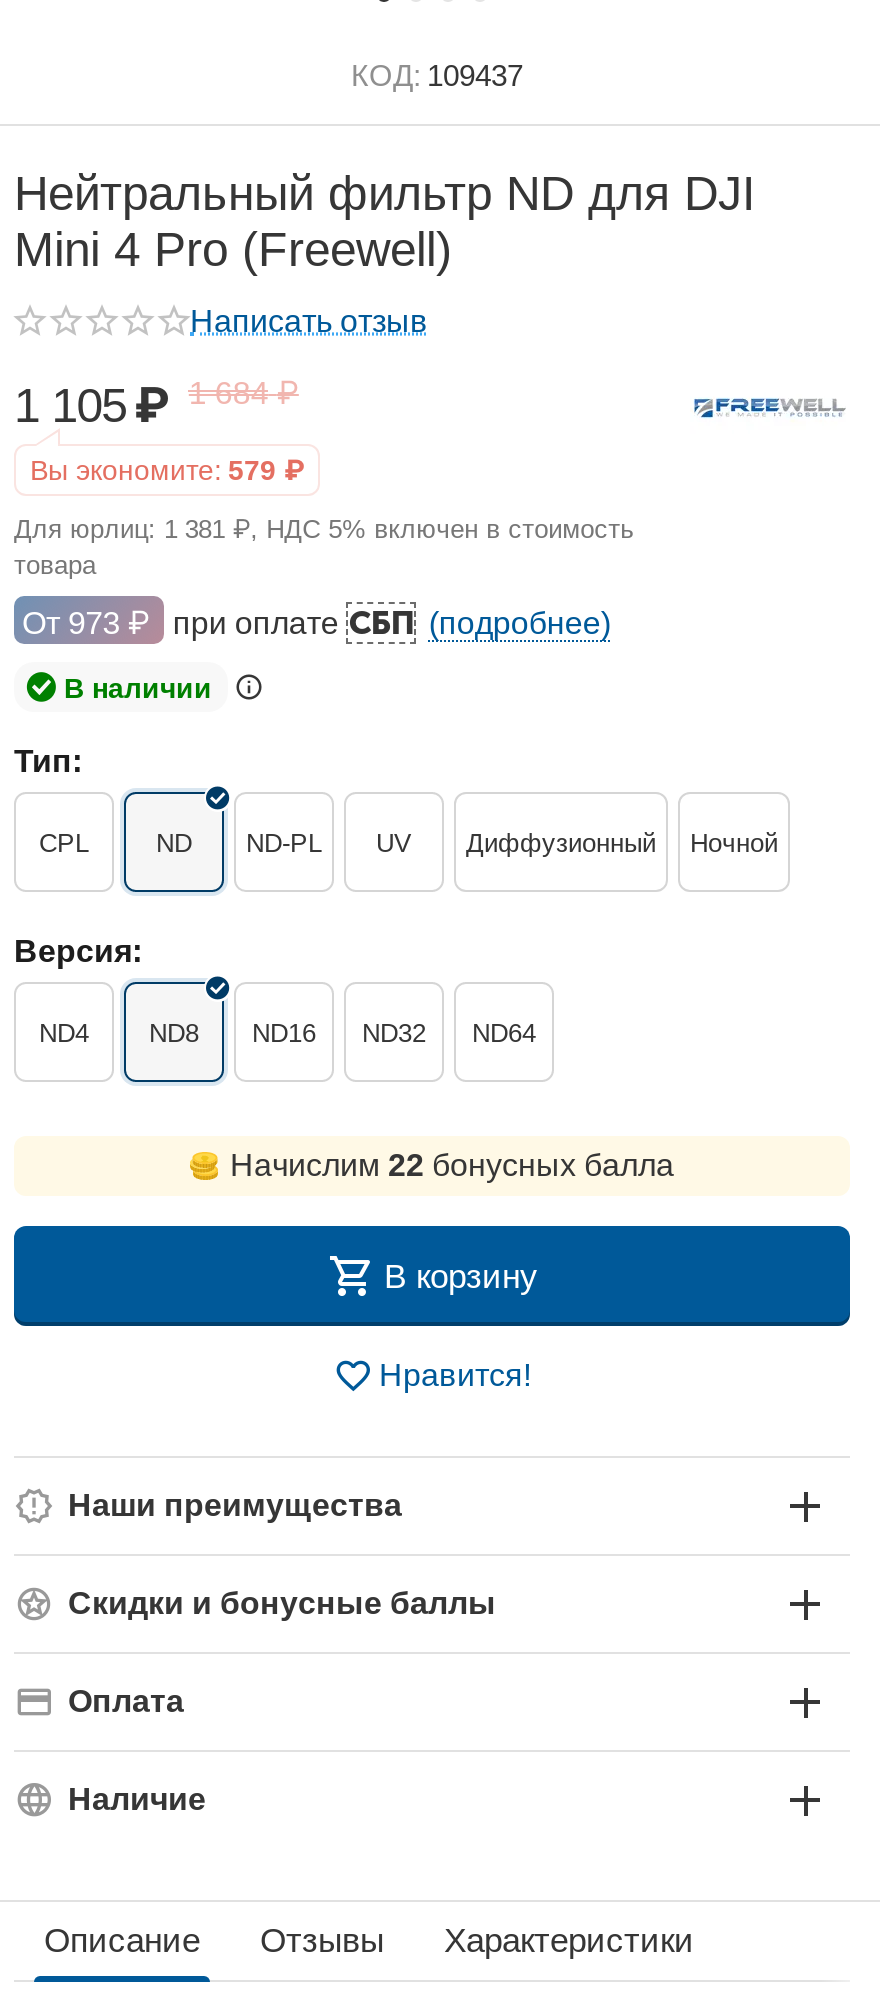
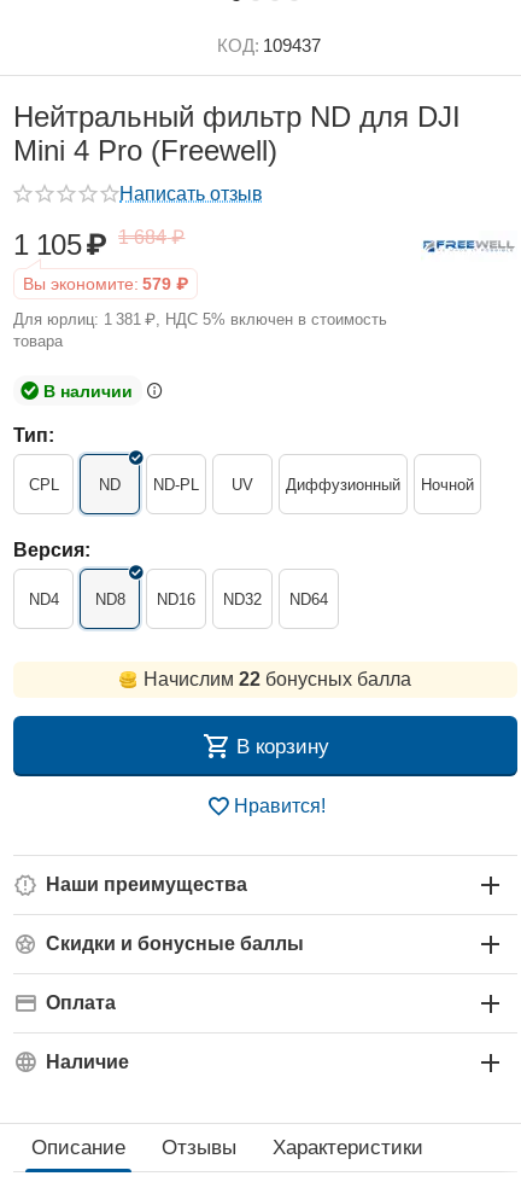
[22,604,611,642] От 973 ₽ | при оплате СБП (подробнее) -> none

